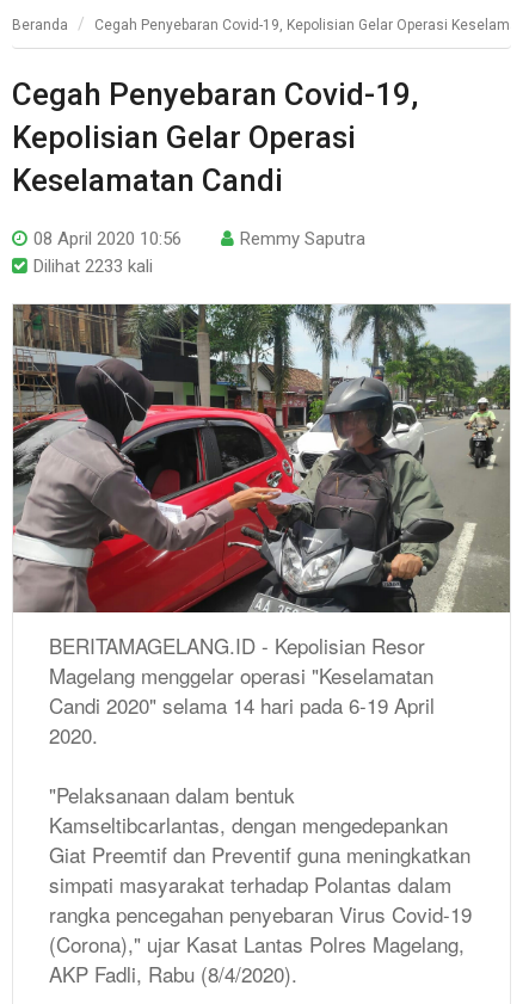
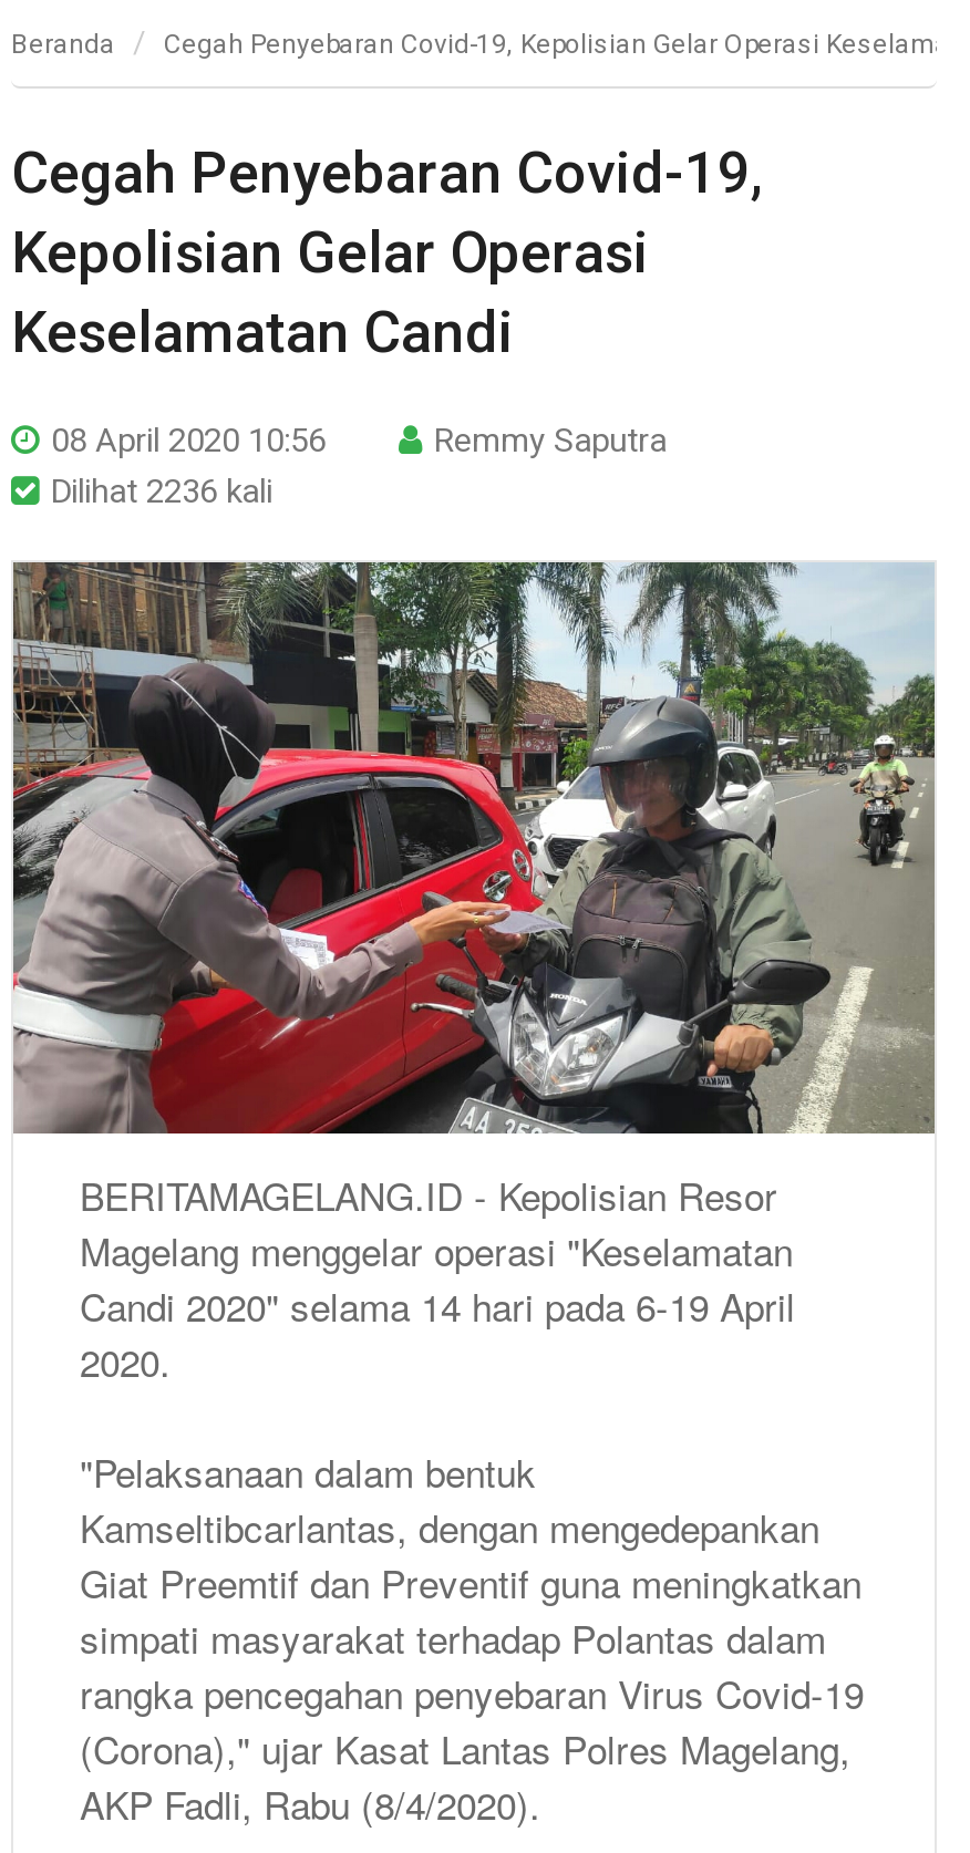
[33,255,153,277] Dilihat 2233 kali -> [51,471,272,511] Dilihat 2236 kali

